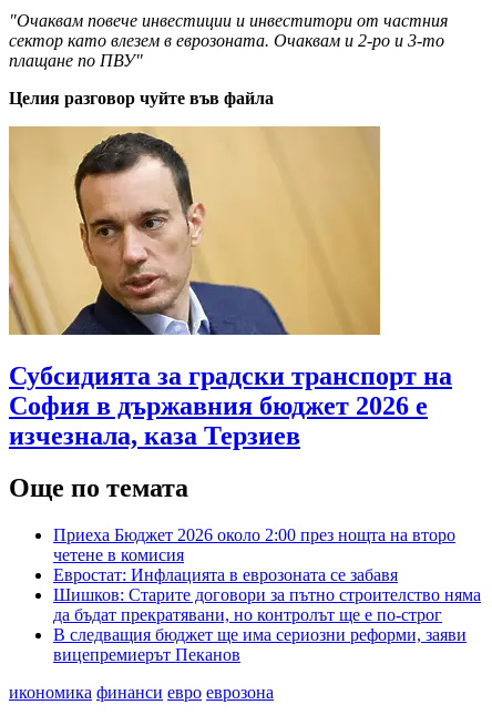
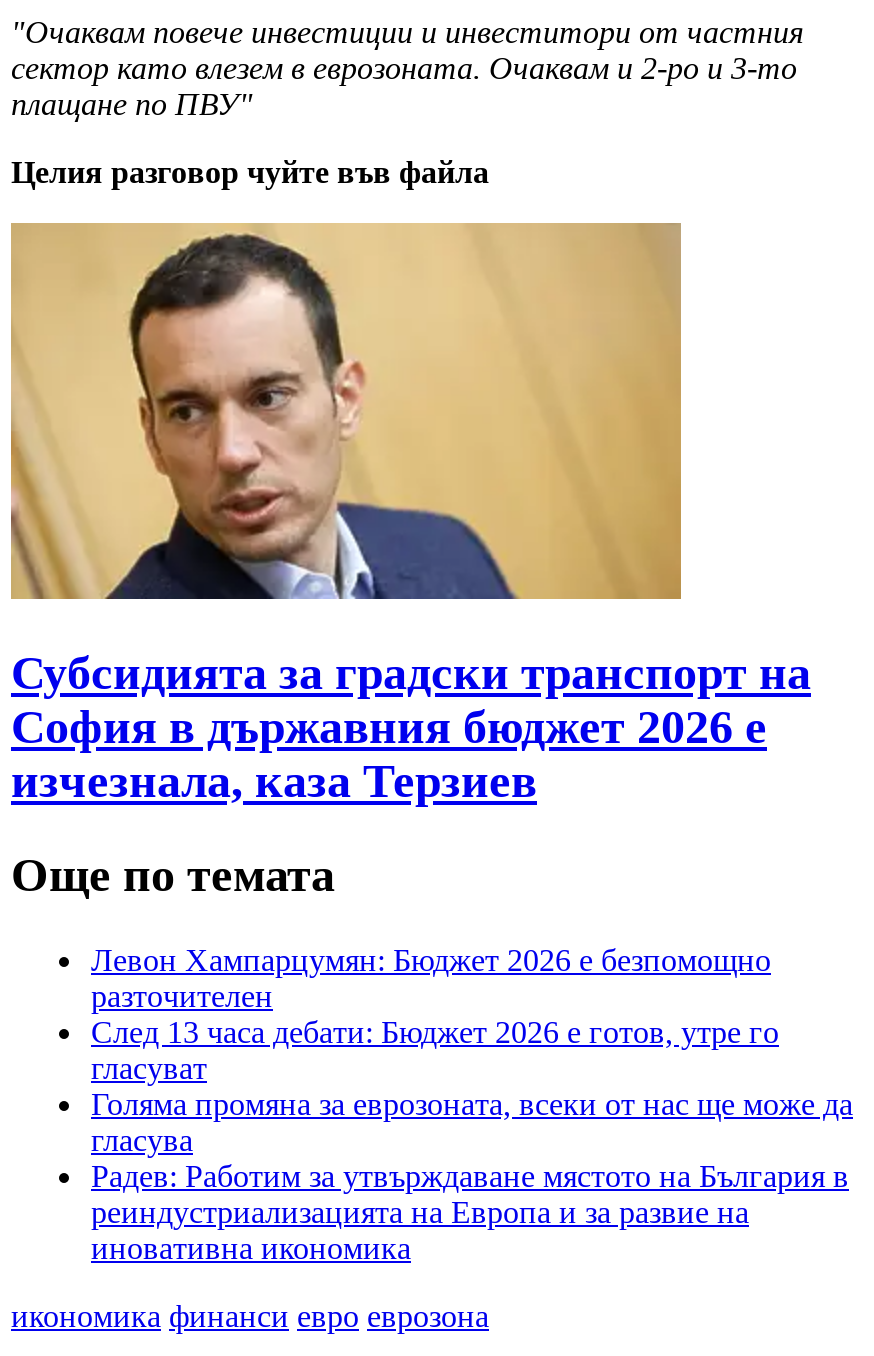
[53,525,481,664] Приеха Бюджет 2026 около 2:00 през нощта на второ | четене в комисия | Евростат: Инфлацията в еврозоната се забавя | Шишков: Старите договори за пътно строителство няма | да бъдат прекратявани, но контролът ще е по-строг | В следващия бюджет ще има сериозни реформи, заяви | вицепремиерът Пеканов -> [91,942,853,1264] Левон Хампарцумян: Бюджет 2026 е безпомощно | разточителен | След 13 часа дебати: Бюджет 2026 е готов, утре го | гласуват | Голяма промяна за еврозоната, всеки от нас ще може да | гласува | Радев: Работим за утвърждаване мястото на България в | реиндустриализацията на Европа и за развие на | иновативна икономика

